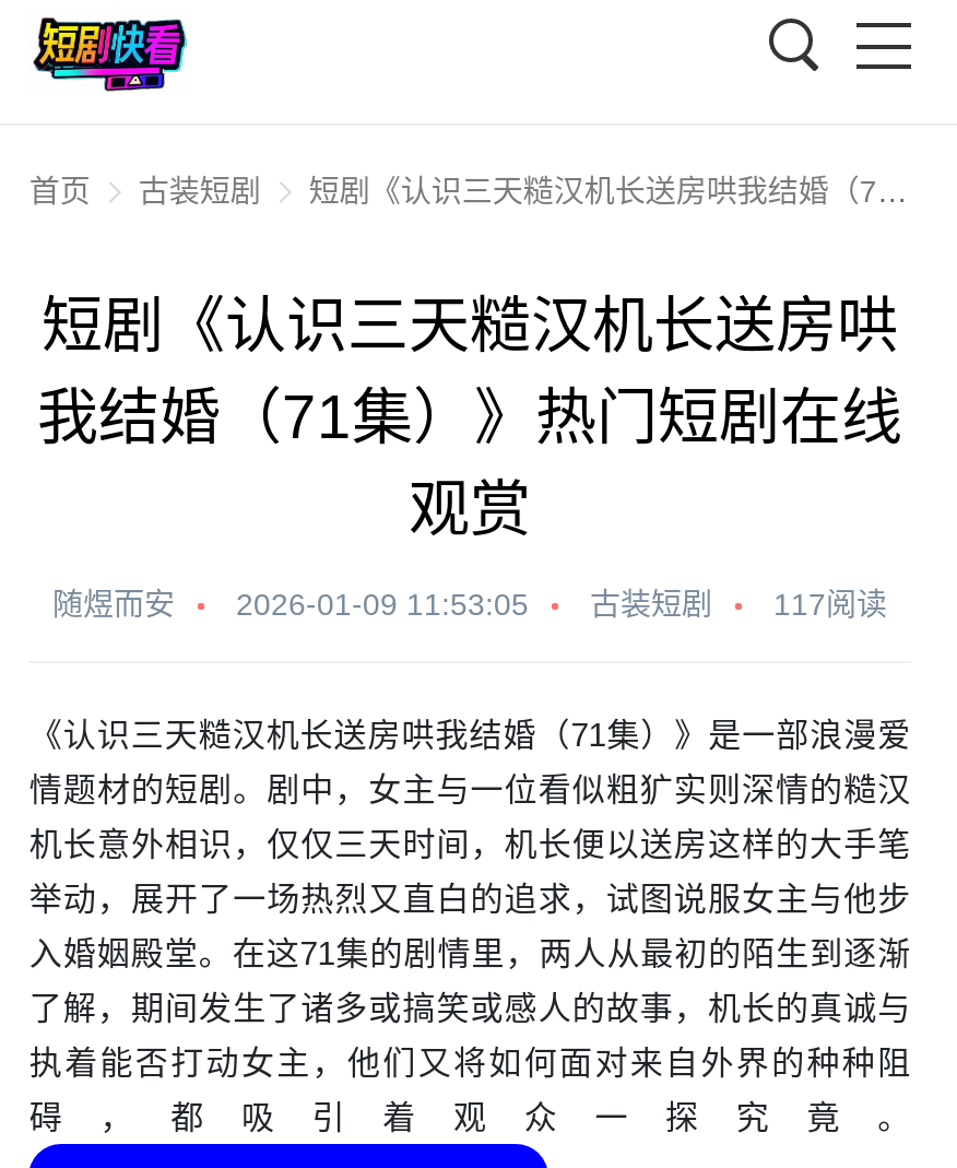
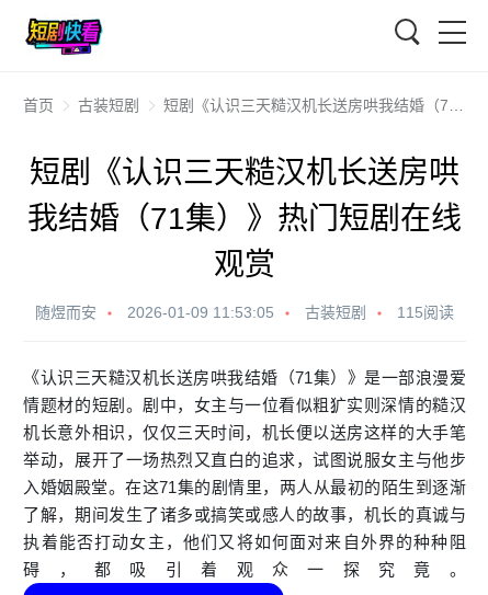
[52,587,887,622] 随煜而安 2026-01-09 11:53:05 古装短剧 117阅读 -> [35,304,454,321] 随煜而安 2026-01-09 11:53:05 古装短剧 115阅读

